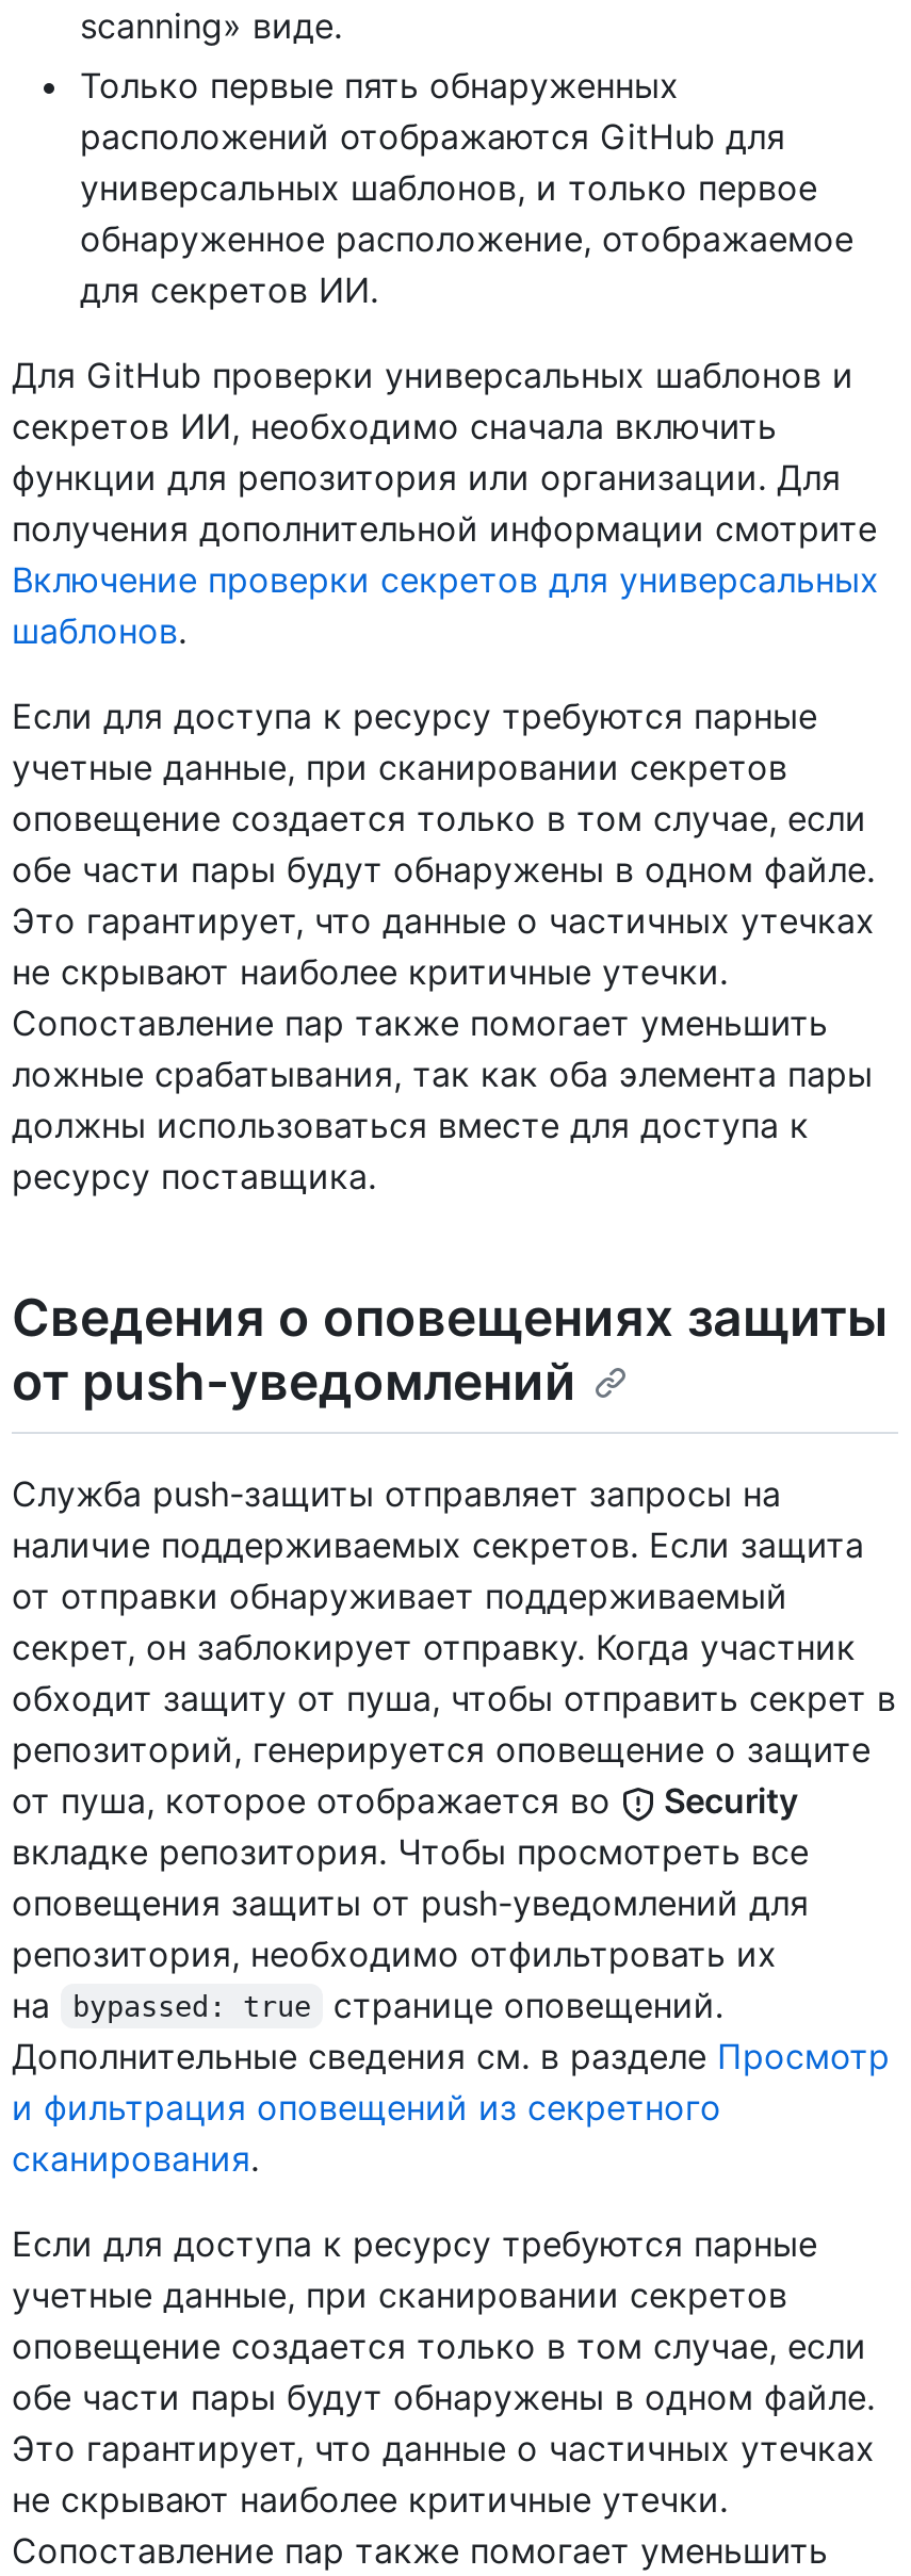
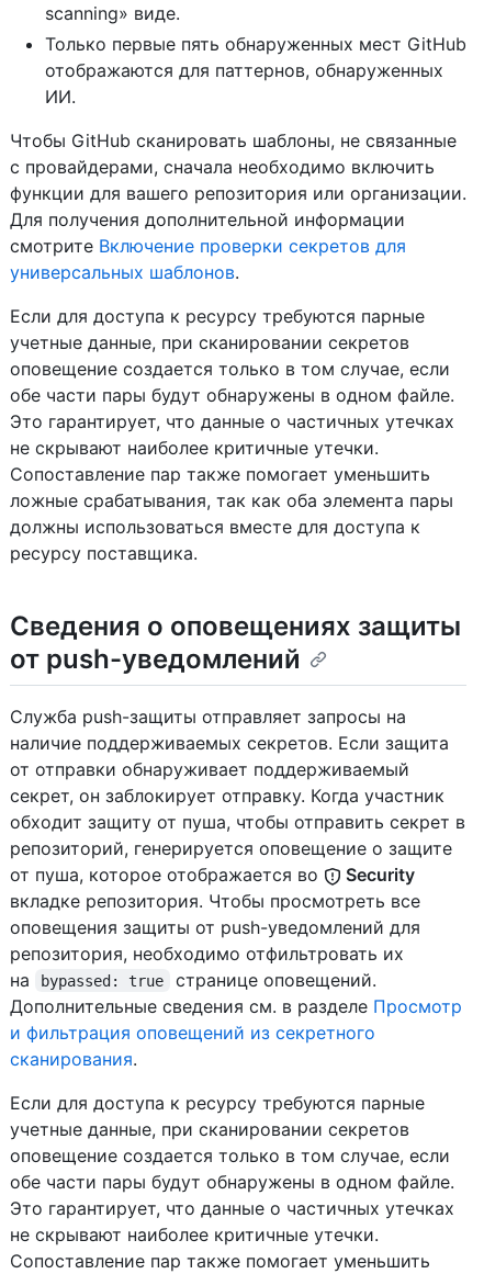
[80,65,853,312] Только первые пять обнаруженных | расположений отображаются GitHub для | универсальных шаблонов, и только первое | обнаруженное расположение, отображаемое | для секретов ИИ. -> [45,33,466,108] Только первые пять обнаруженных мест GitHub | отображаются для паттернов, обнаруженных | ИИ.
[12,355,879,653] Для GitHub проверки универсальных шаблонов и | секретов ИИ, необходимо сначала включить | функции для репозитория или организации. Для | получения дополнительной информации смотрите | Включение проверки секретов для универсальных | шаблонов. -> [10,130,466,284] Чтобы GitHub сканировать шаблоны, не связанные | с провайдерами, сначала необходимо включить | функции для вашего репозитория или организации. | Для получения дополнительной информации | смотрите Включение проверки секретов для | универсальных шаблонов.

